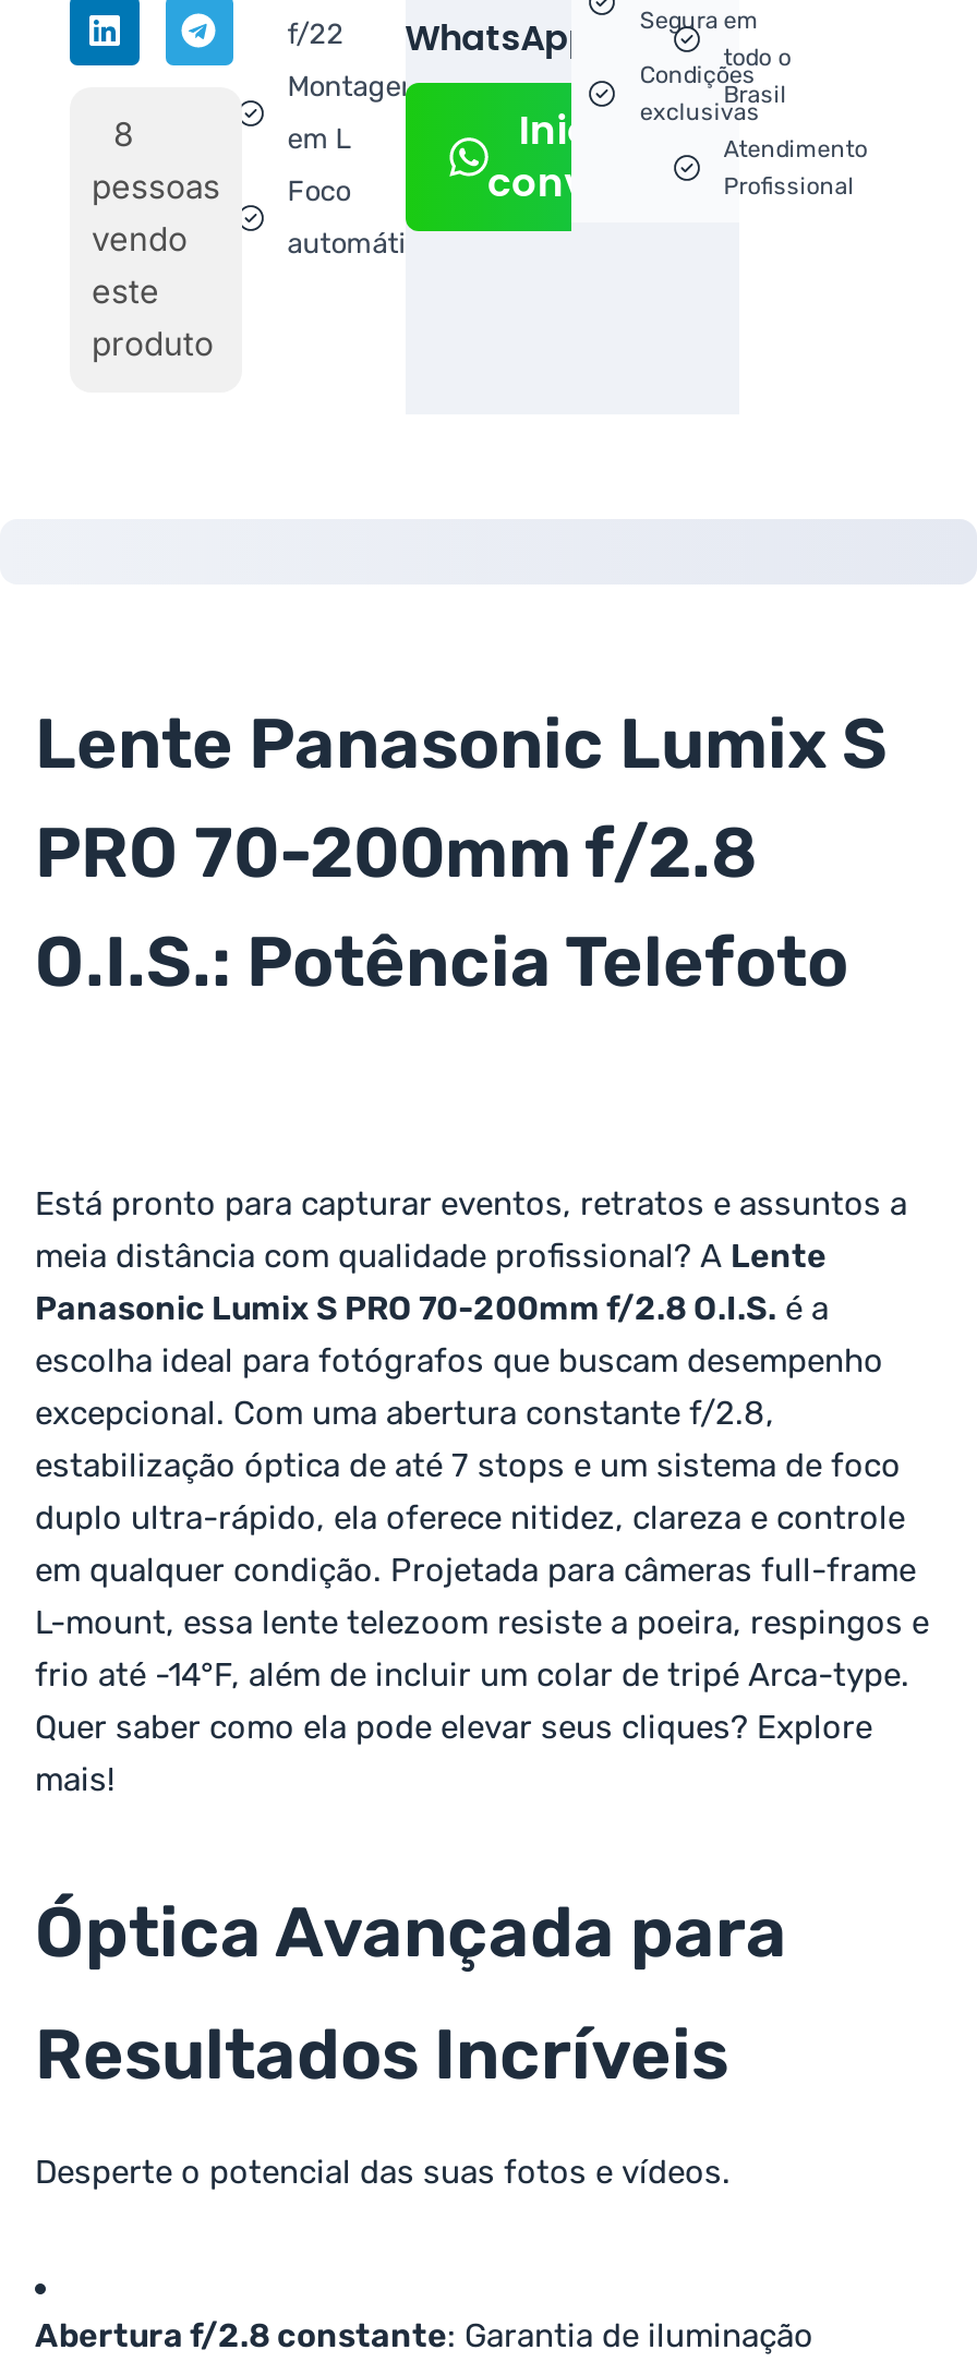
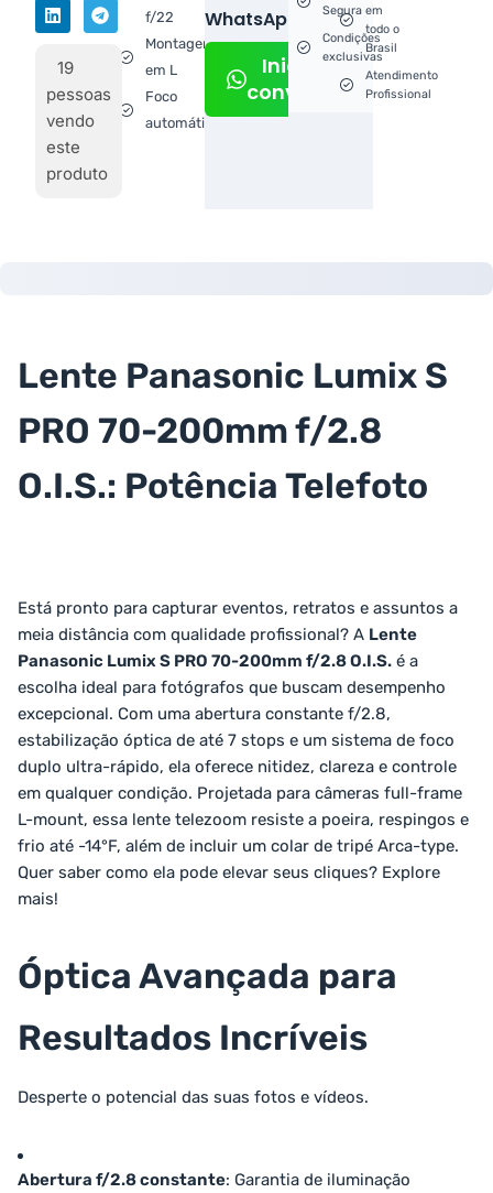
[113,114,133,155] 8 -> [57,58,74,78] 19

